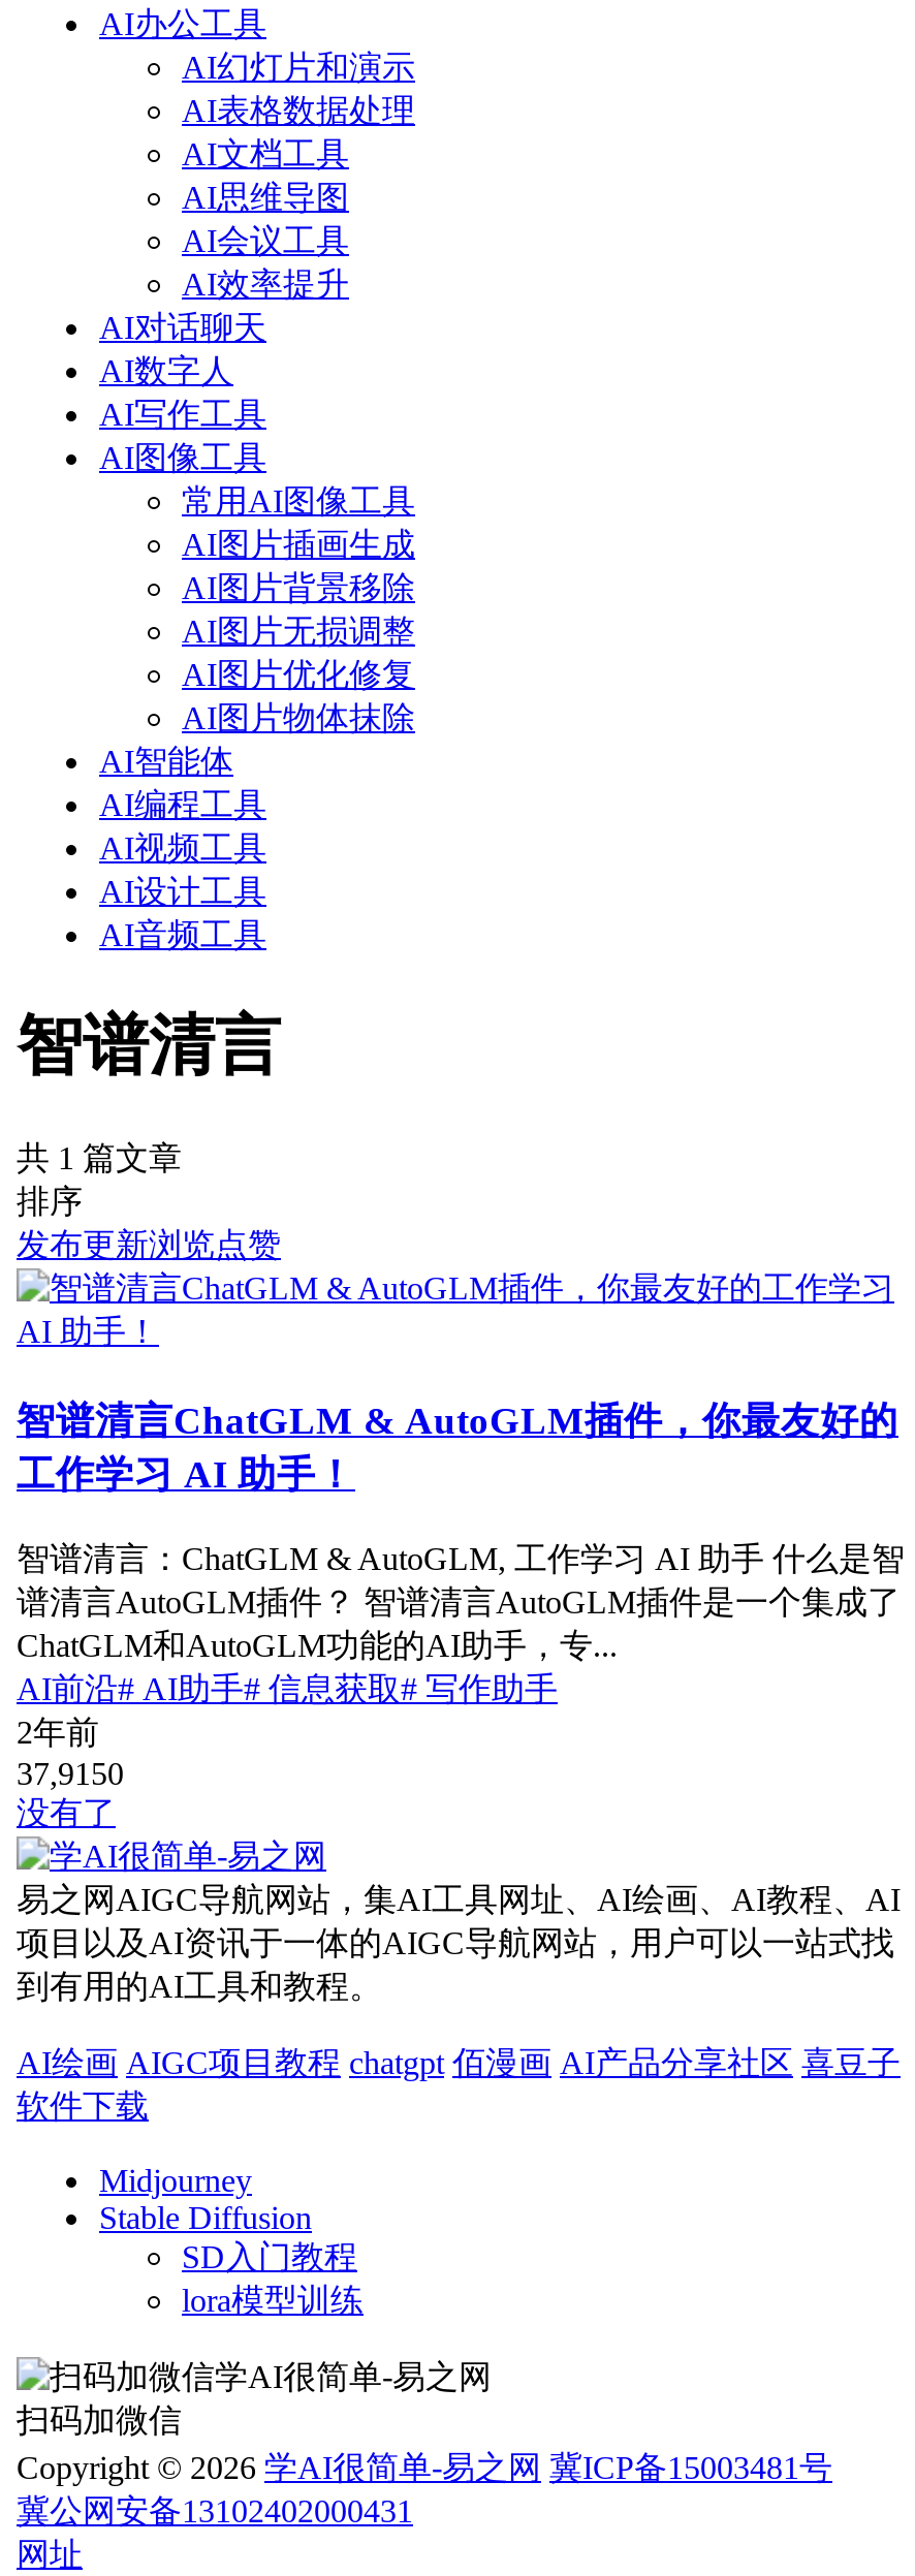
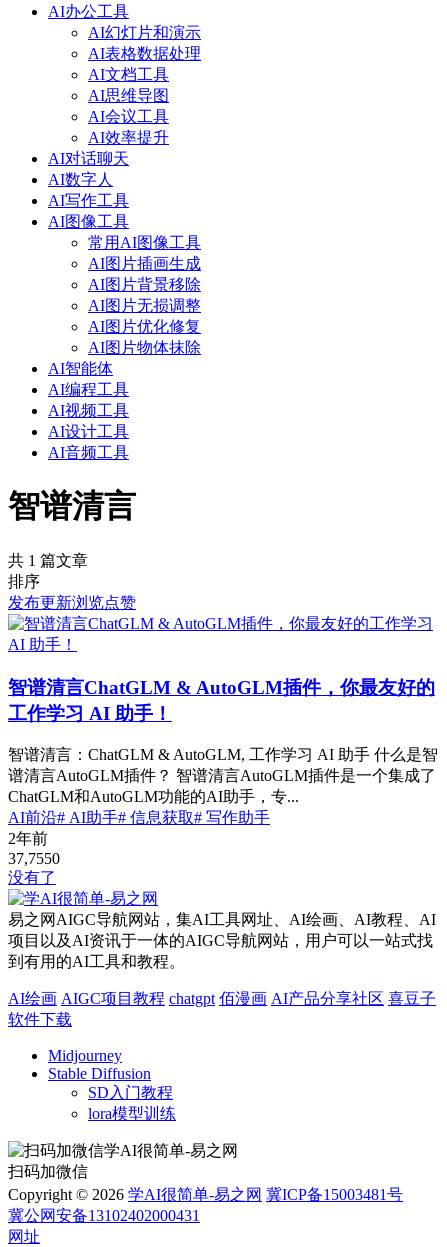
[17,1757,124,1792] 37,9150 -> [8,850,60,867] 37,7550

